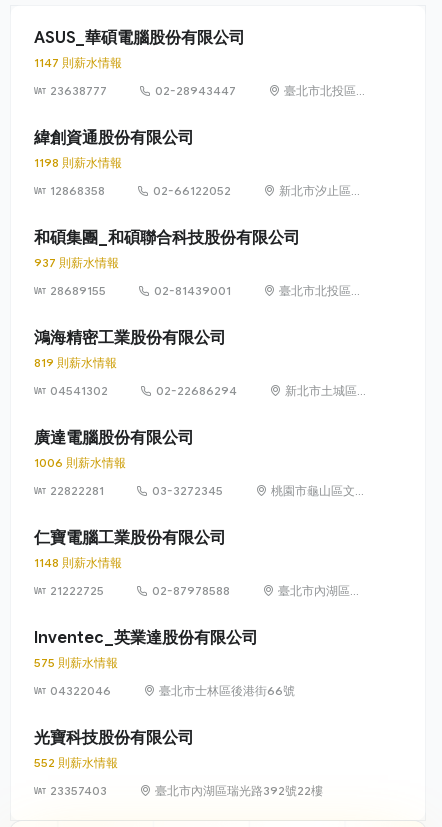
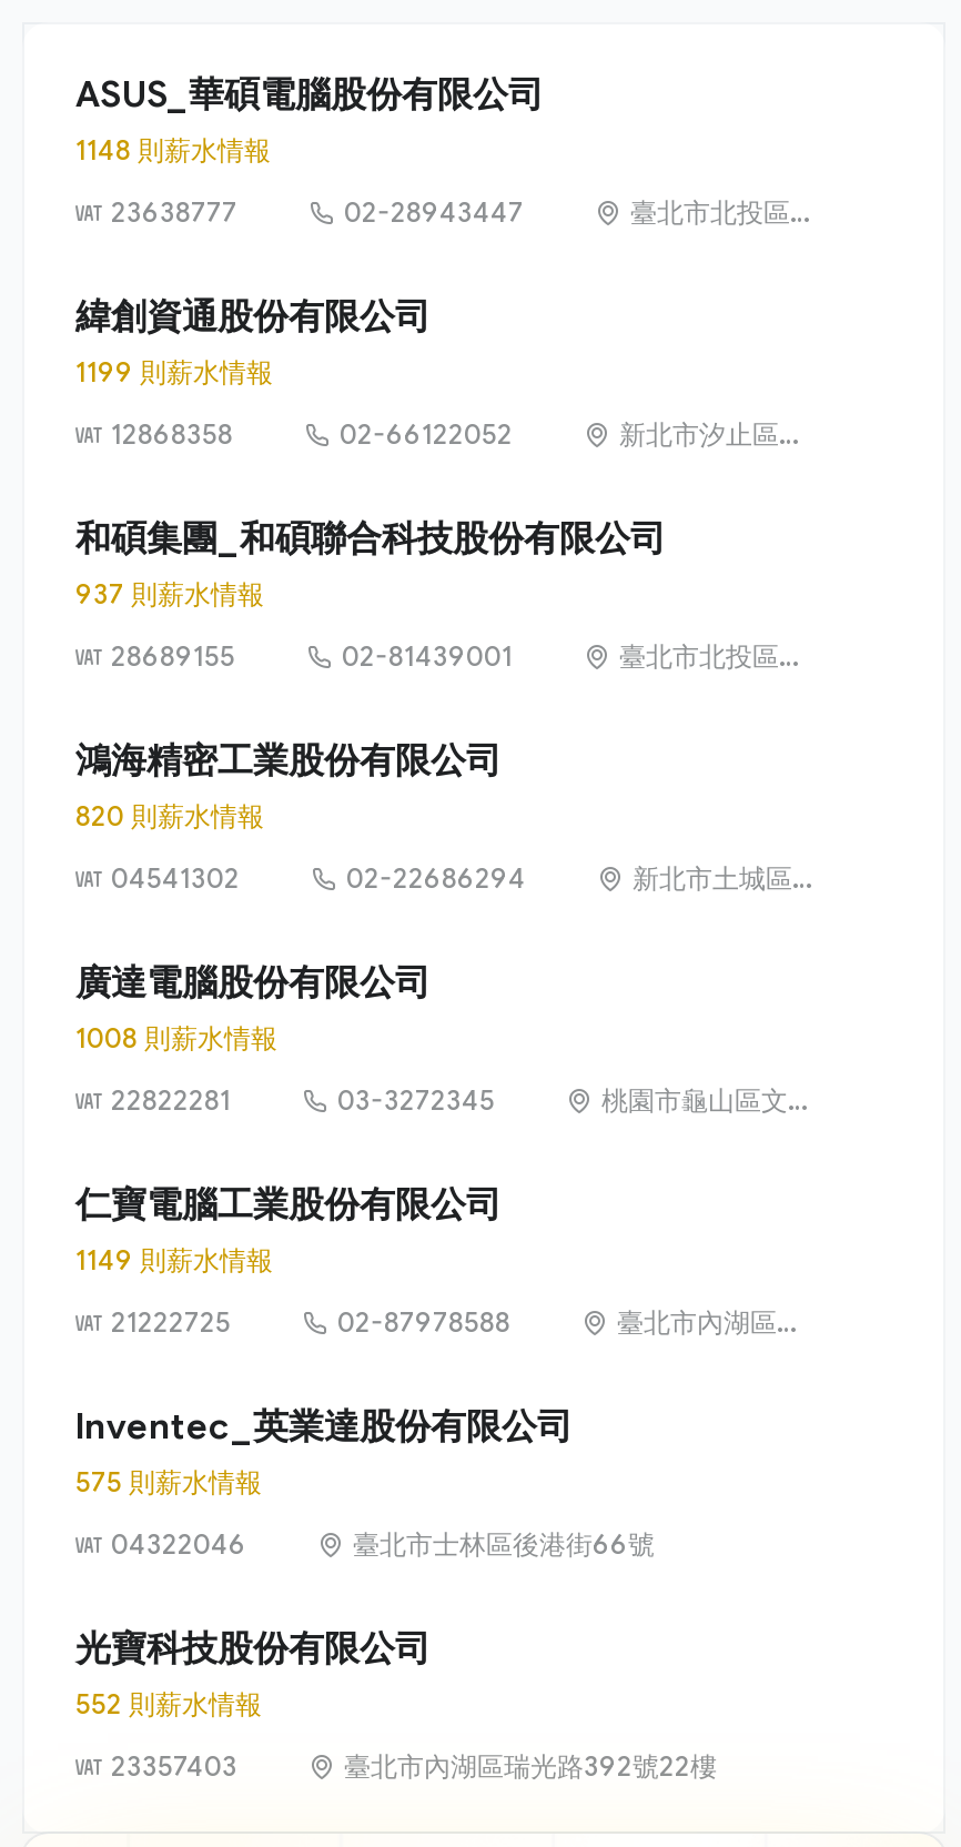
[34,55,122,70] 1147 則薪水情報 -> [75,133,271,167] 1148 則薪水情報
[34,155,122,170] 1198 則薪水情報 -> [75,355,273,389] 1199 則薪水情報
[34,355,117,370] 819 則薪水情報 -> [75,799,264,833] 820 則薪水情報
[34,455,126,470] 1006 則薪水情報 -> [75,1021,277,1055] 1008 則薪水情報
[34,555,122,570] 1148 則薪水情報 -> [75,1243,273,1277] 1149 則薪水情報

